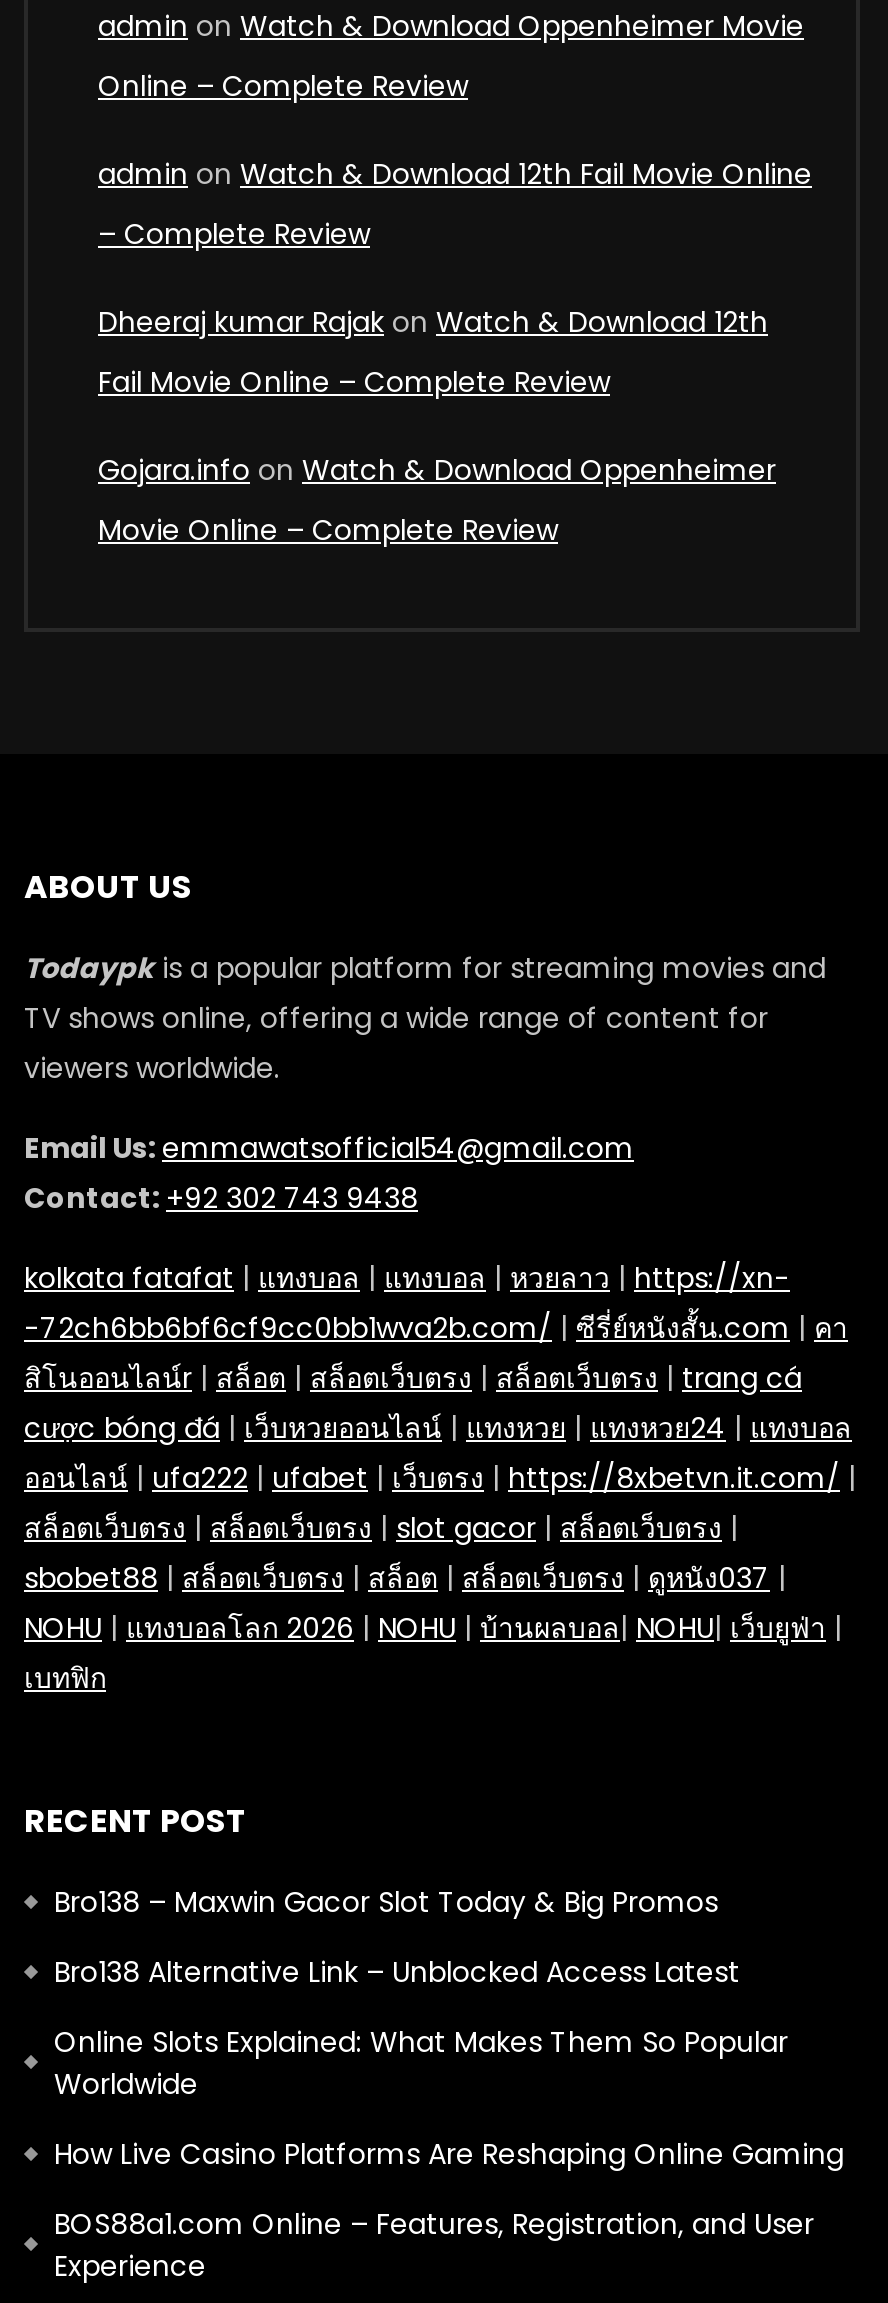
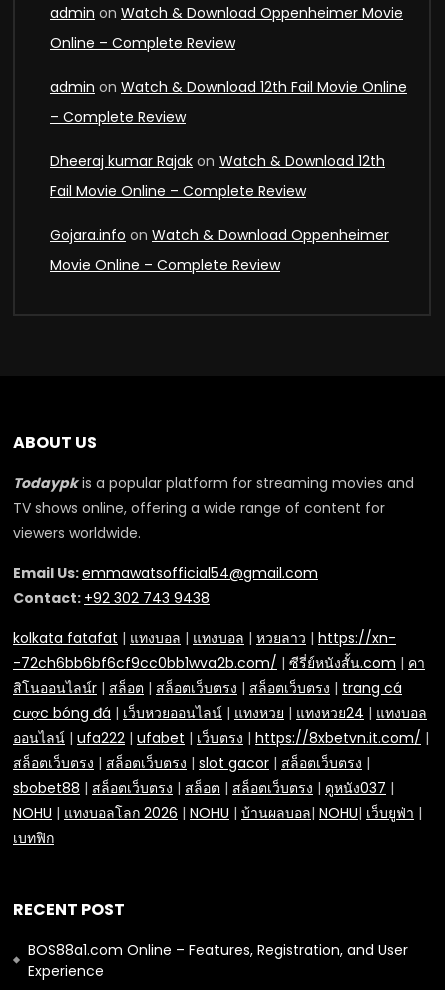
[54,1882,844,2174] Bro138 – Maxwin Gacor Slot Today & Big Promos | Bro138 Alternative Link – Unblocked Access Latest | Online Slots Explained: What Makes Them So Popular | Worldwide | How Live Casino Platforms Are Reshaping Online Gaming -> none

